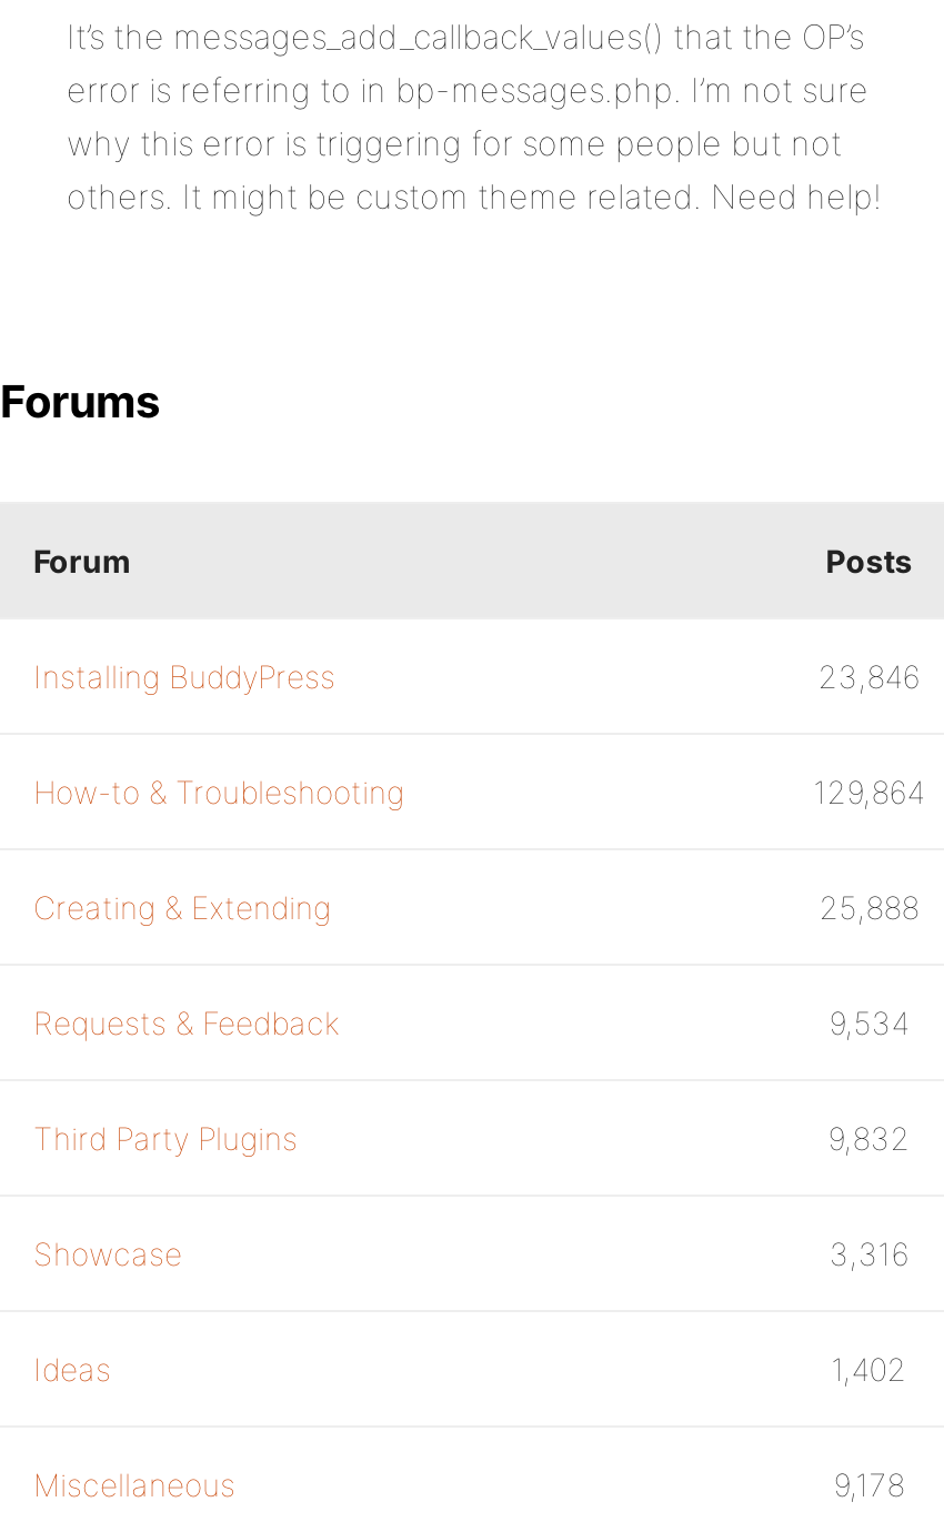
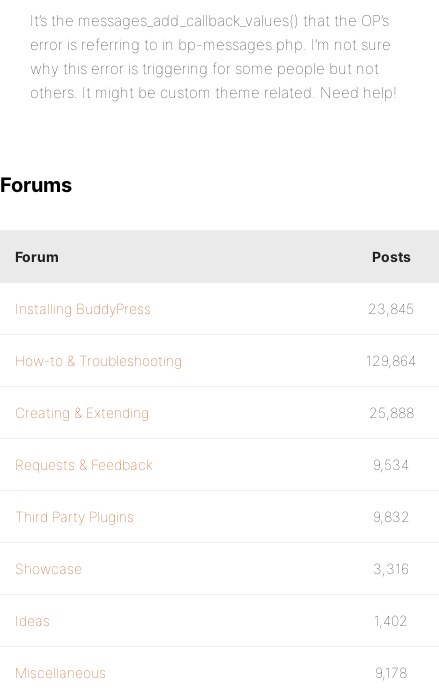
[818,657,920,695] 23,846 -> [368,300,414,317] 23,845

